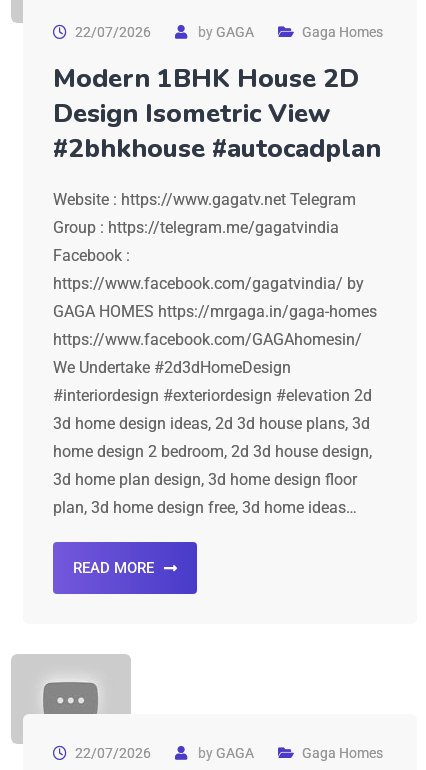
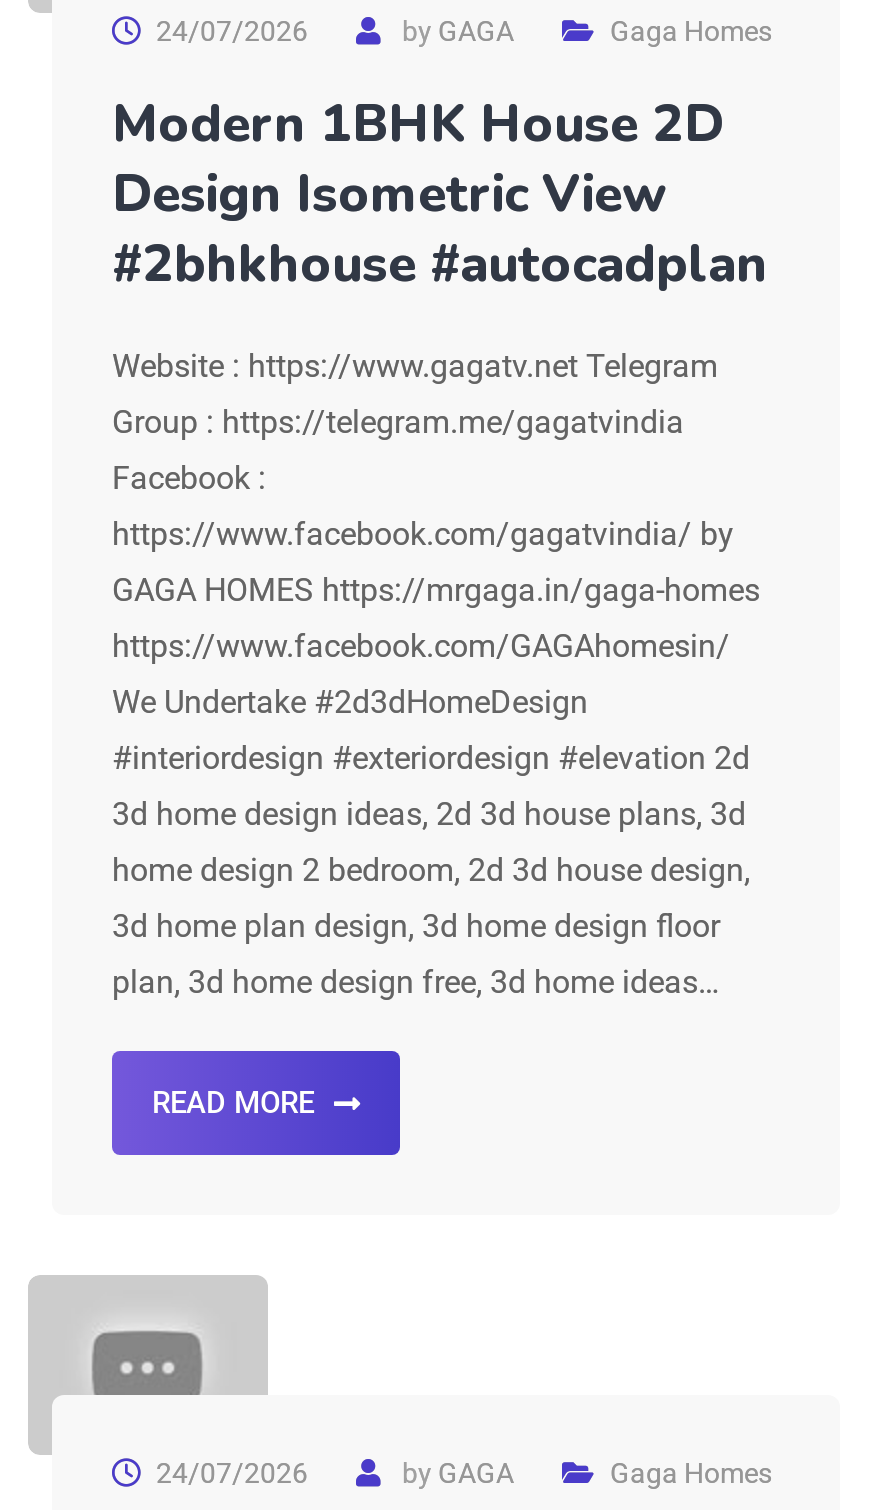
[75,24,151,40] 22/07/2026 -> [156,16,308,48] 24/07/2026
[75,745,151,761] 22/07/2026 -> [156,1458,308,1490] 24/07/2026

